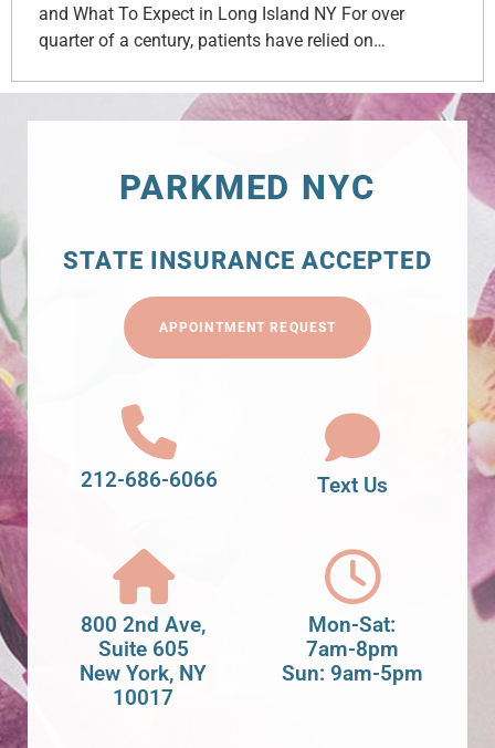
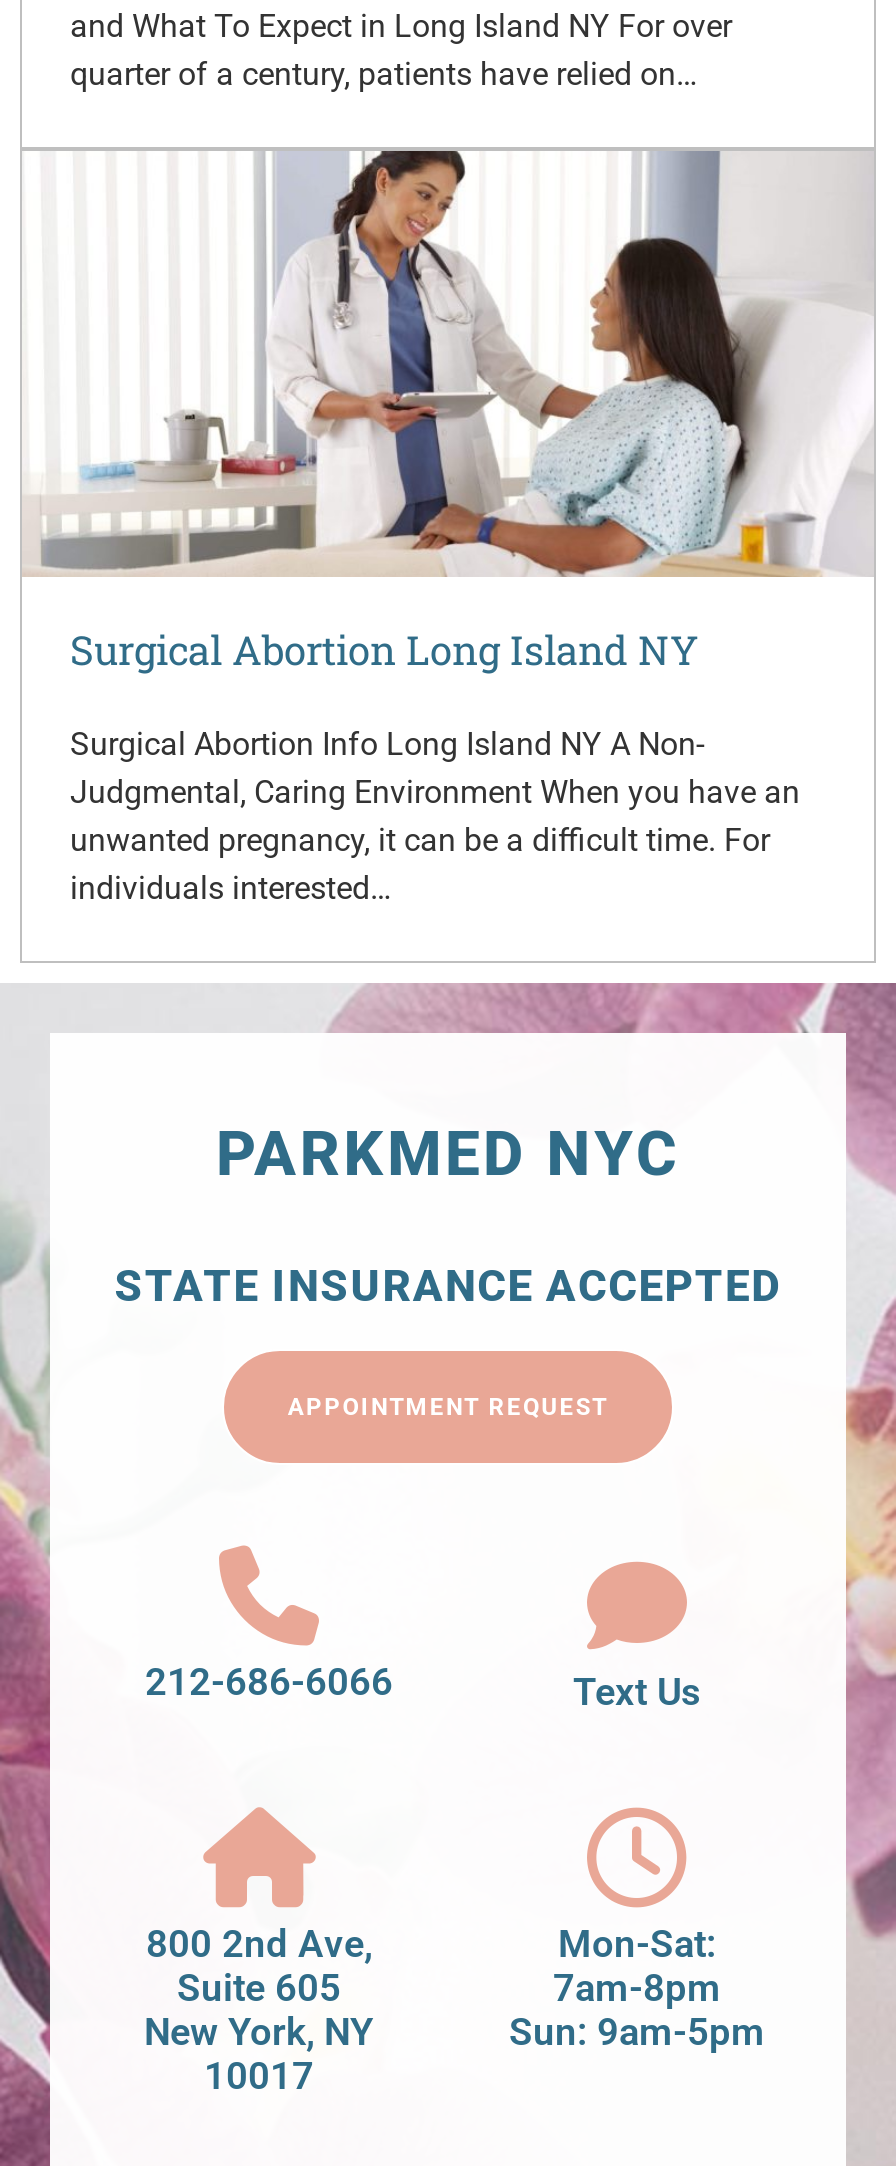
none -> [26,148,874,906] [image] | Surgical Abortion Long Island NY | Surgical Abortion Info Long Island NY A Non- | Judgmental, Caring Environment When you have an | unwanted pregnancy, it can be a difficult time. For | individuals interested…

